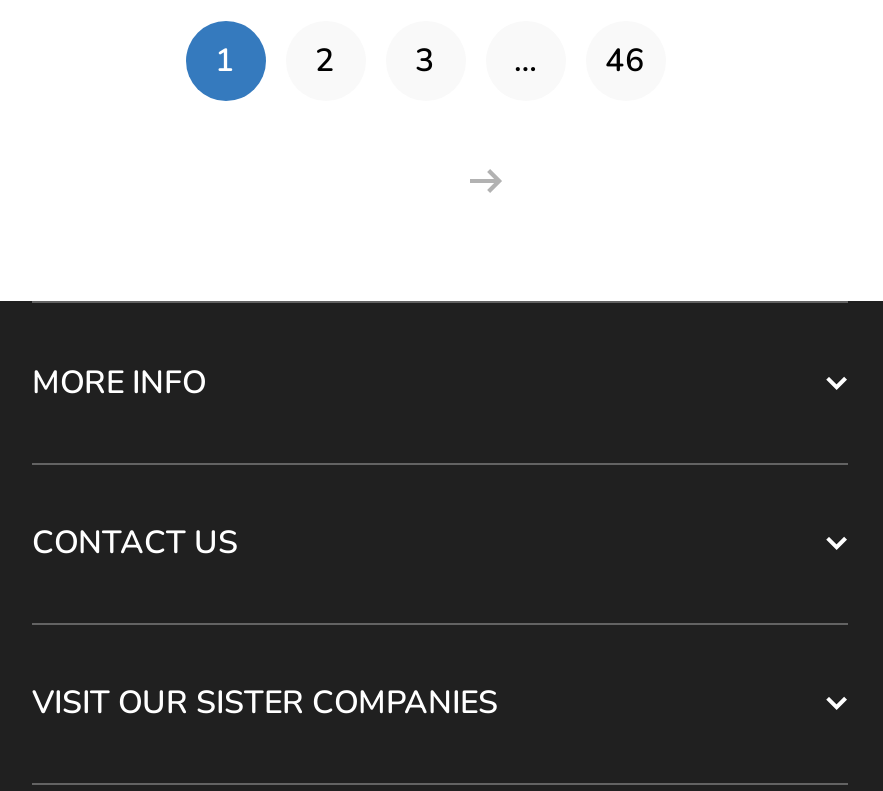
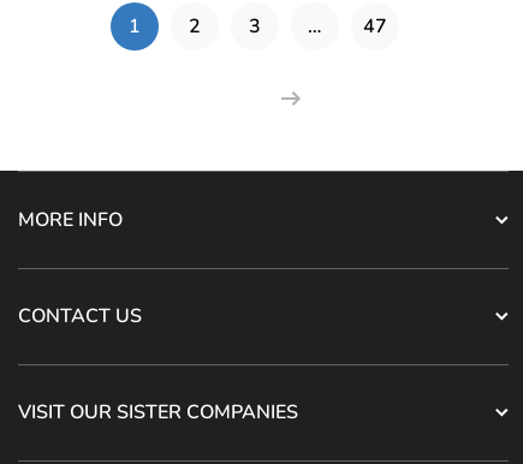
[605,39,645,83] 46 -> [362,13,387,40] 47

